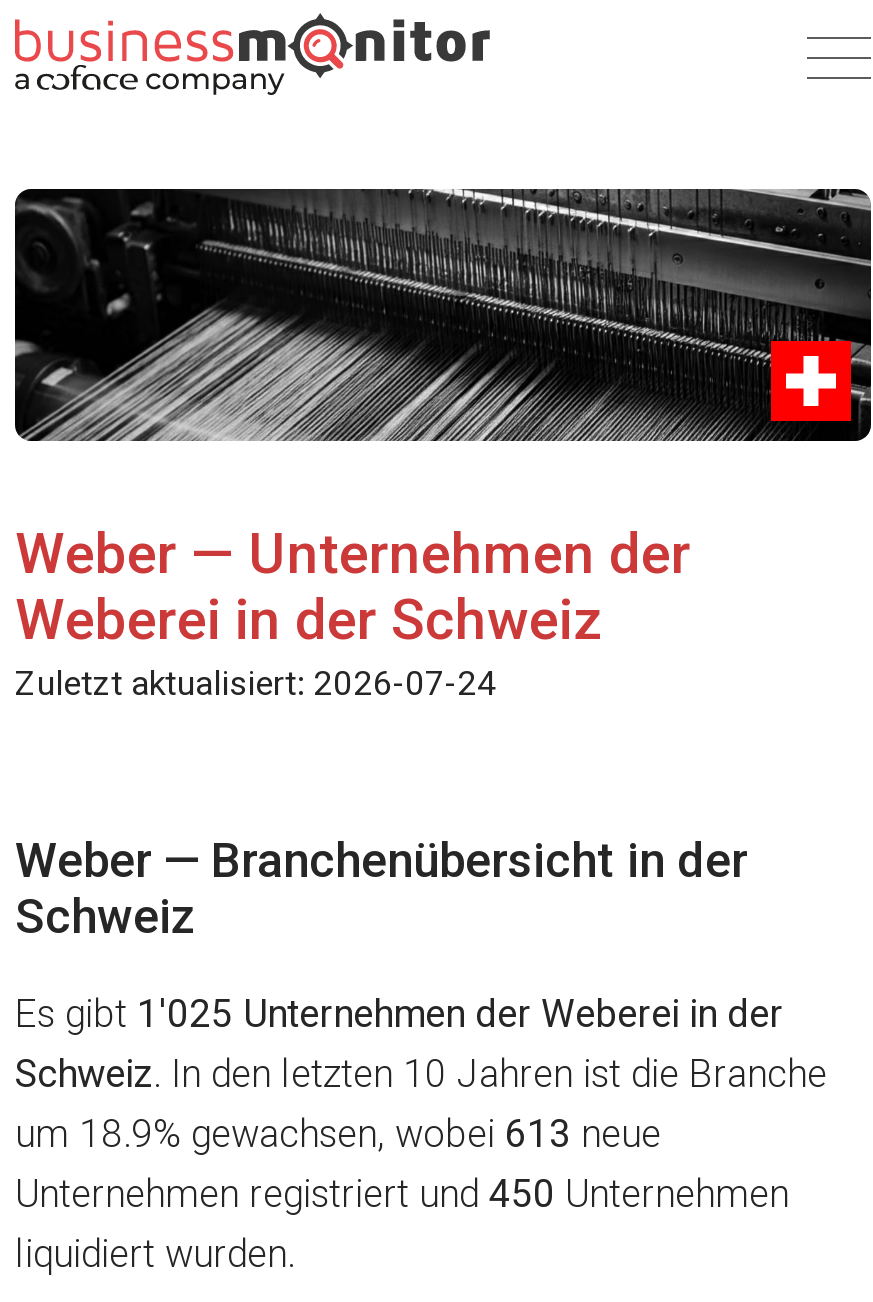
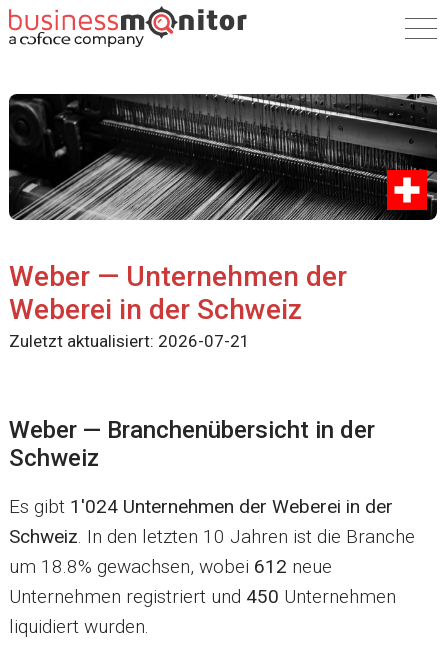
[15,662,497,702] Zuletzt aktualisiert: 2026-07-24 -> [9,331,250,351] Zuletzt aktualisiert: 2026-07-21
[15,990,783,1036] Es gibt 1'025 Unternehmen der Weberei in der -> [9,495,393,518] Es gibt 1'024 Unternehmen der Weberei in der
[15,1110,661,1156] um 18.9% gewachsen, wobei 613 neue -> [9,555,332,578] um 18.8% gewachsen, wobei 612 neue

